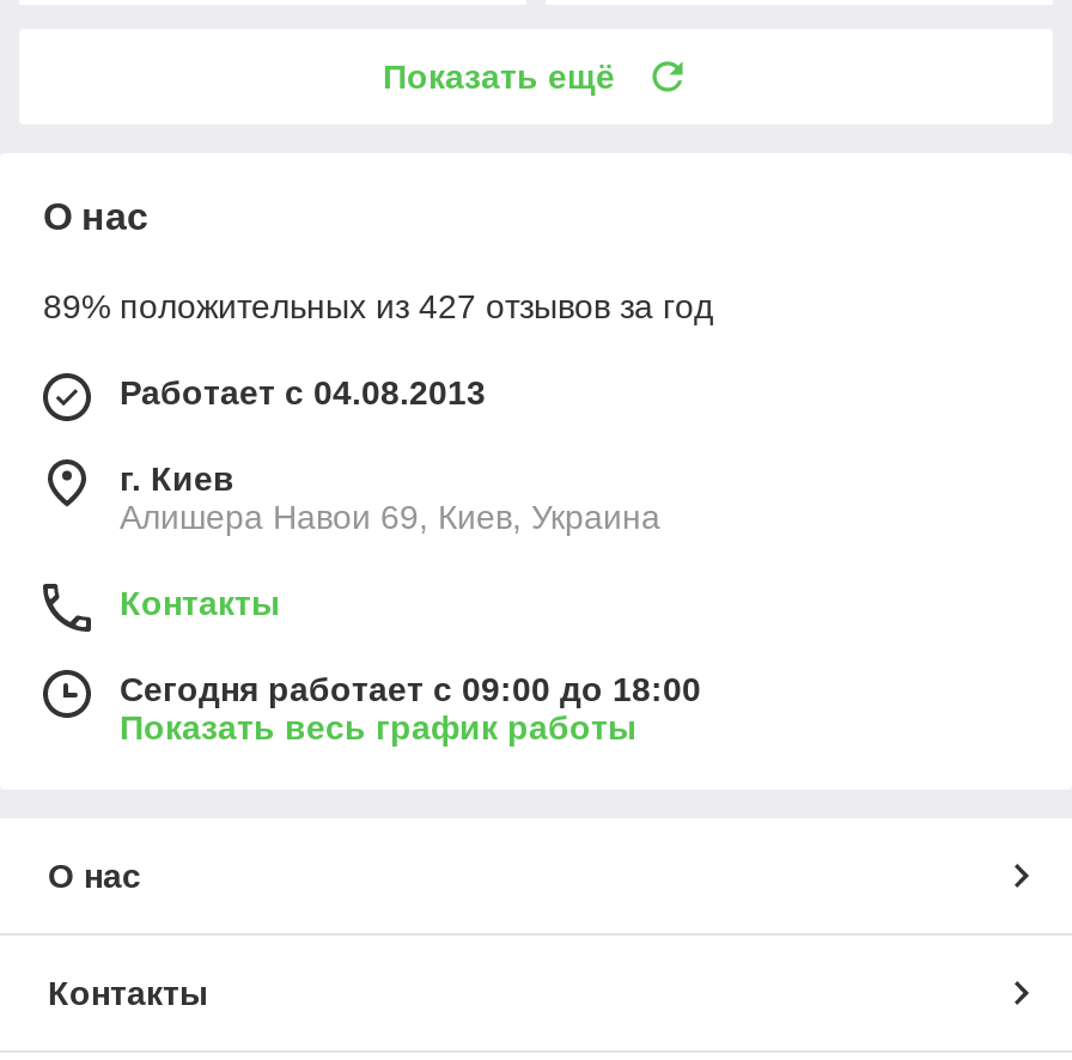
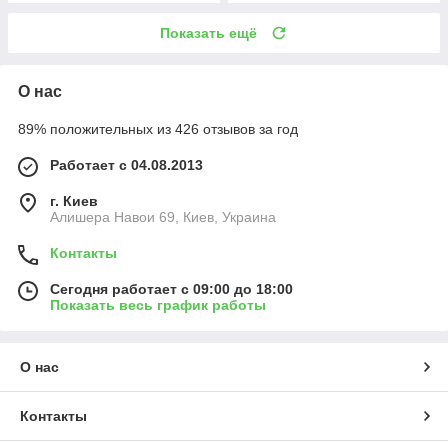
[43,288,713,326] 89% положительных из 427 отзывов за год -> [18,121,298,137] 89% положительных из 426 отзывов за год

